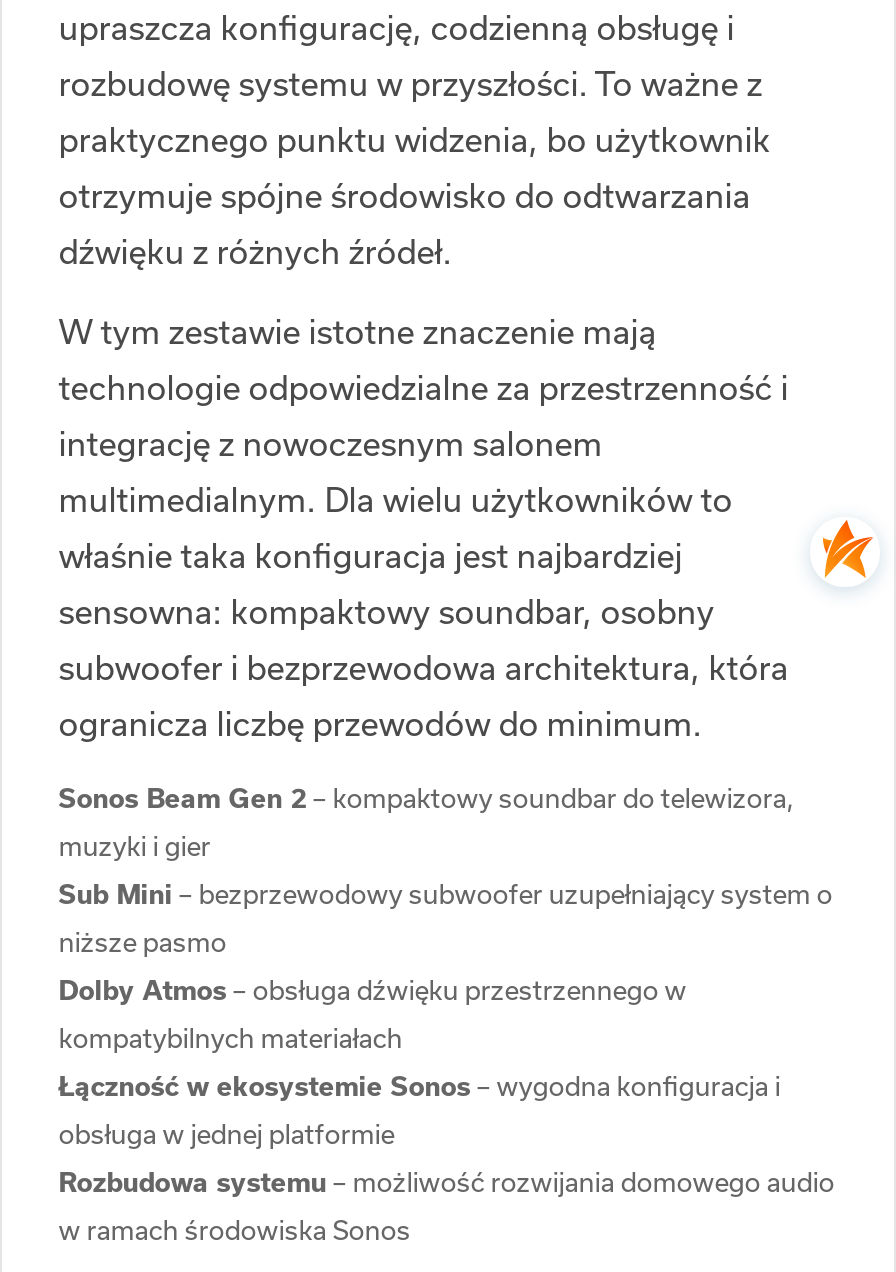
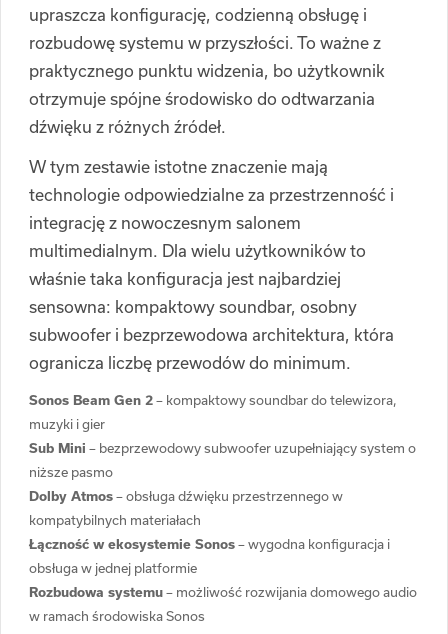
[806,518,884,596] [image] -> none

